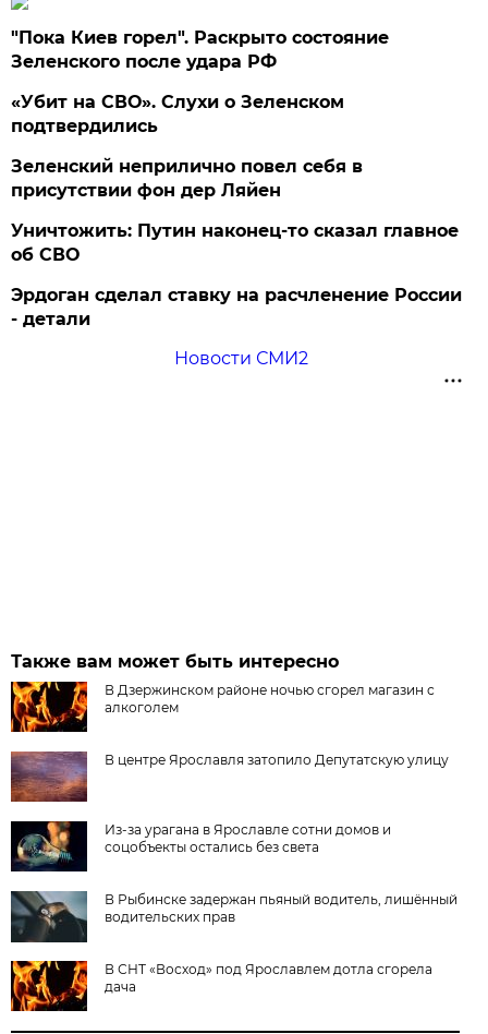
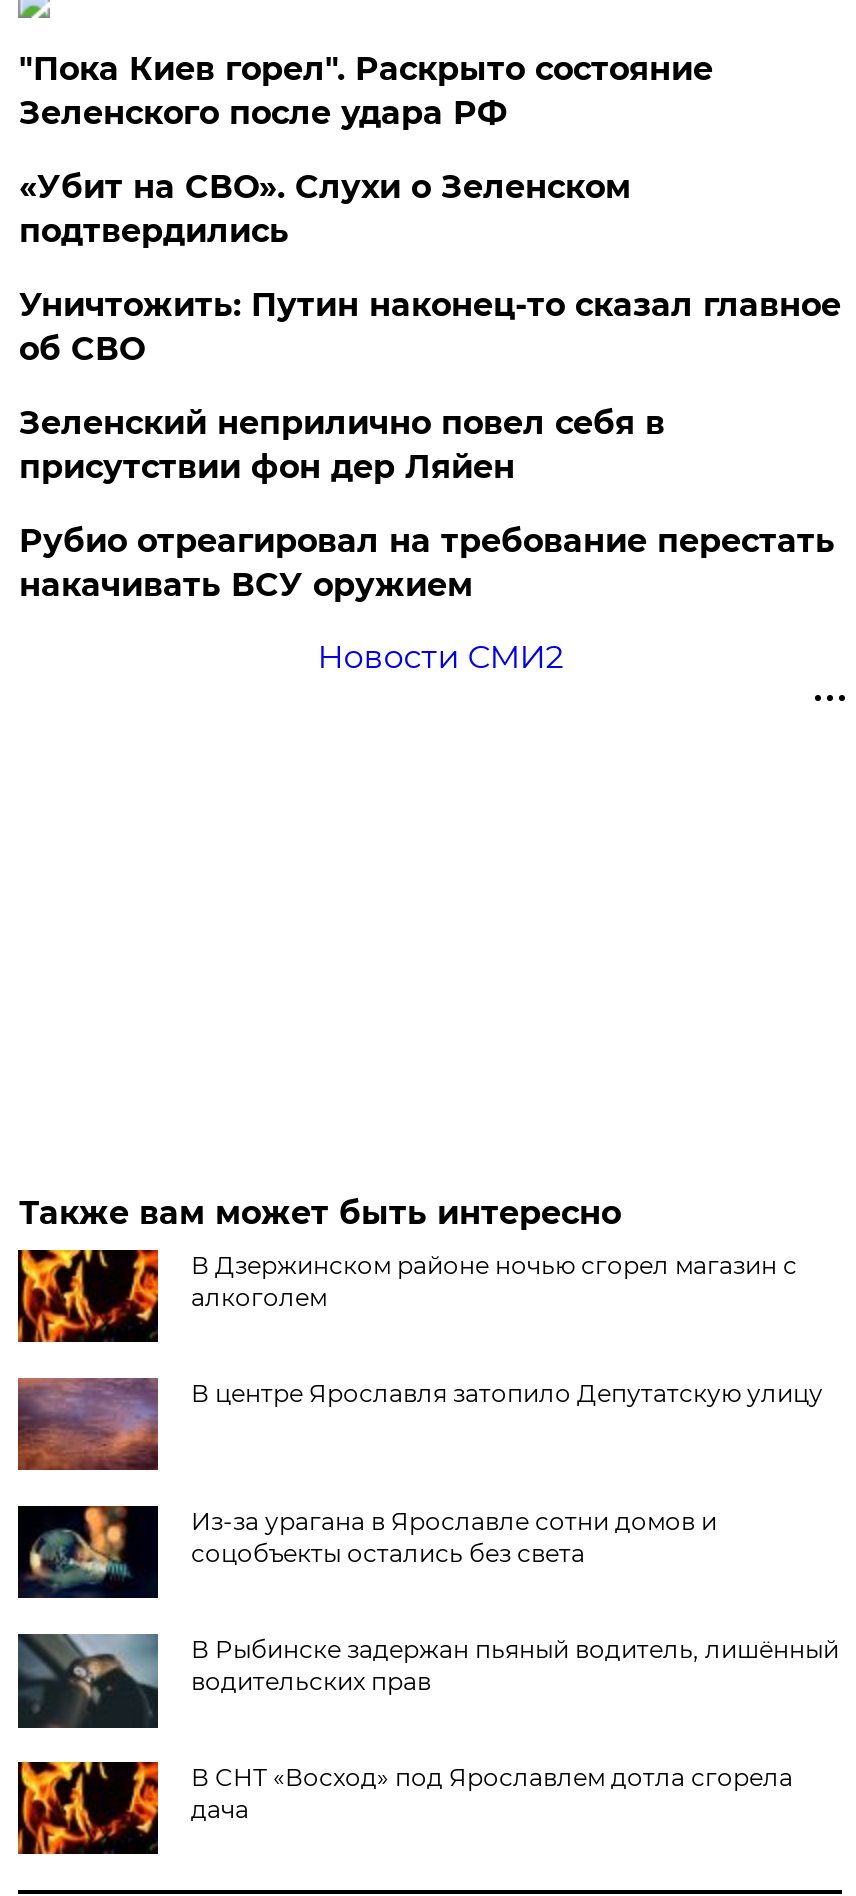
moved [11,156,363,201] -> [19,404,665,486]: Зеленский неприлично повел cебя в | присутствии фон дер Ляйен
moved [11,220,459,265] -> [19,286,841,368]: Уничтожить: Путин наконец-то сказал главное | об СВО
[11,285,462,329] Эрдоган сделал ставку на расчленение России | - детали -> [19,522,835,604] Рубио отреагировал на требование перестать | накачивать ВСУ оружием

